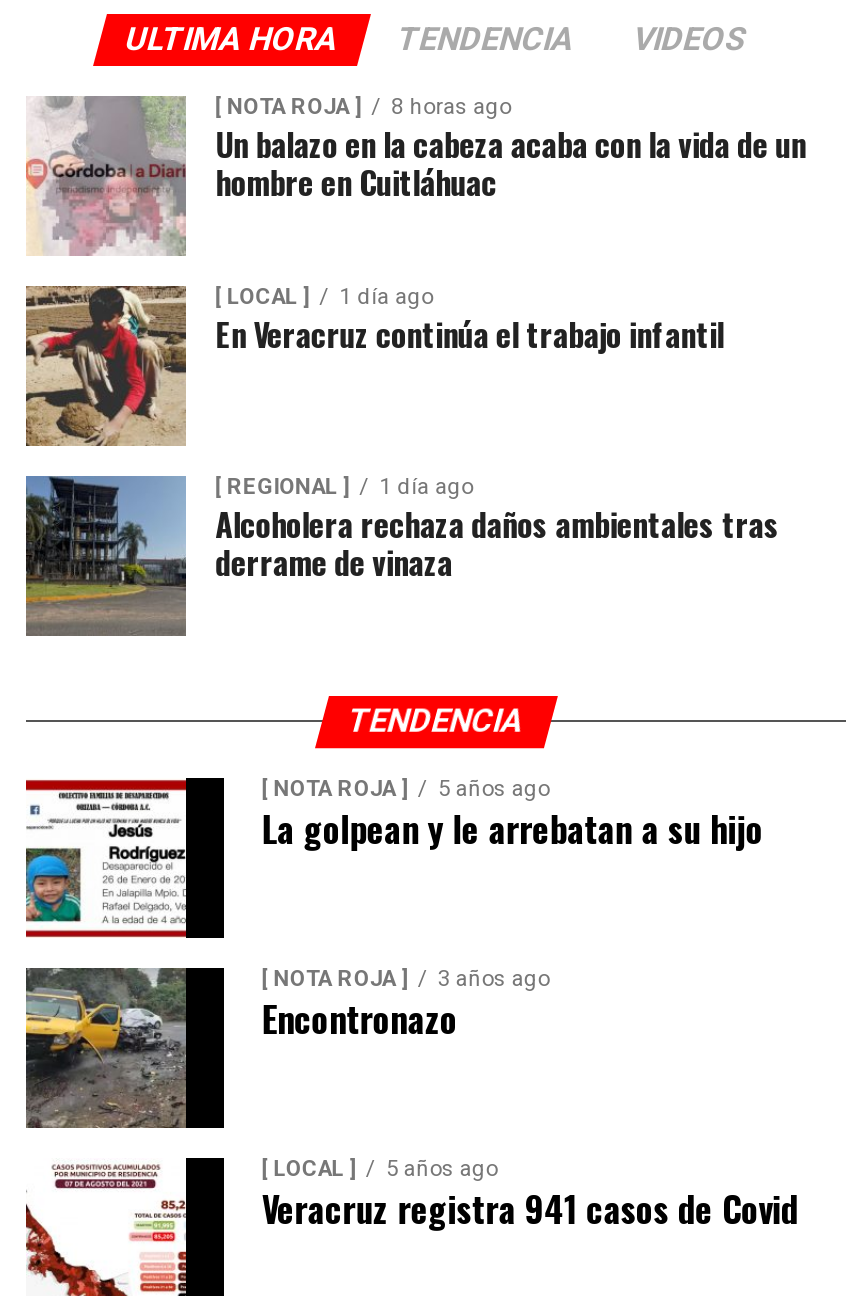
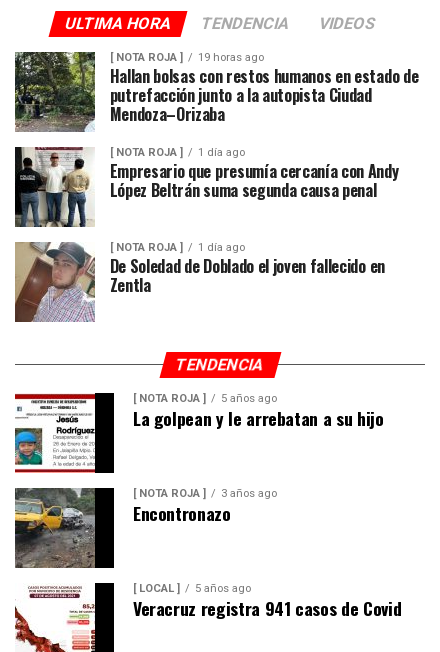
[24,94,806,256] [image] | 8 horas ago | Un balazo en la cabeza acaba con la vida de un | hombre en Cuitláhuac -> [14,51,418,132] [image] | 19 horas ago | Hallan bolsas con restos humanos en estado de | putrefacción junto a la autopista Ciudad | Mendoza–Orizaba
[24,284,309,448] [image] | [ LOCAL ] -> [14,146,183,228] [image] | [ NOTA ROJA ]
[215,310,724,358] En Veracruz continúa el trabajo infantil -> [110,159,398,202] Empresario que presumía cercanía con Andy | López Beltrán suma segunda causa penal
[24,474,349,636] [image] | [ REGIONAL ] -> [14,241,183,322] [image] | [ NOTA ROJA ]
[215,500,779,586] Alcoholera rechaza daños ambientales tras | derrame de vinaza -> [110,254,385,297] De Soledad de Doblado el joven fallecido en | Zentla

